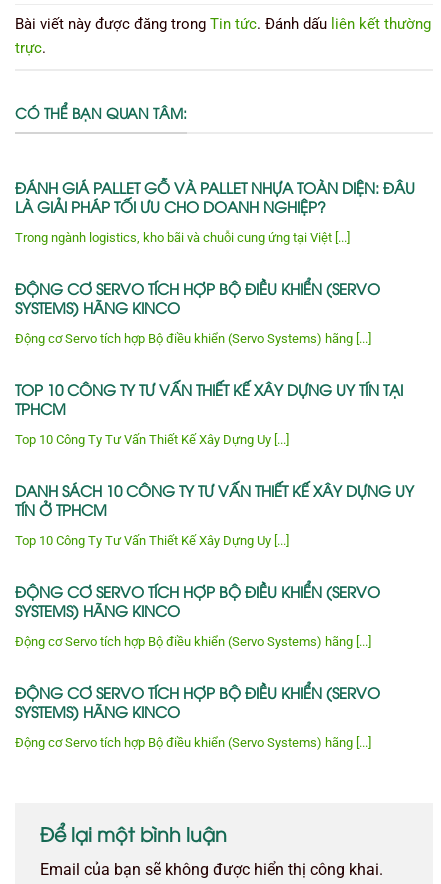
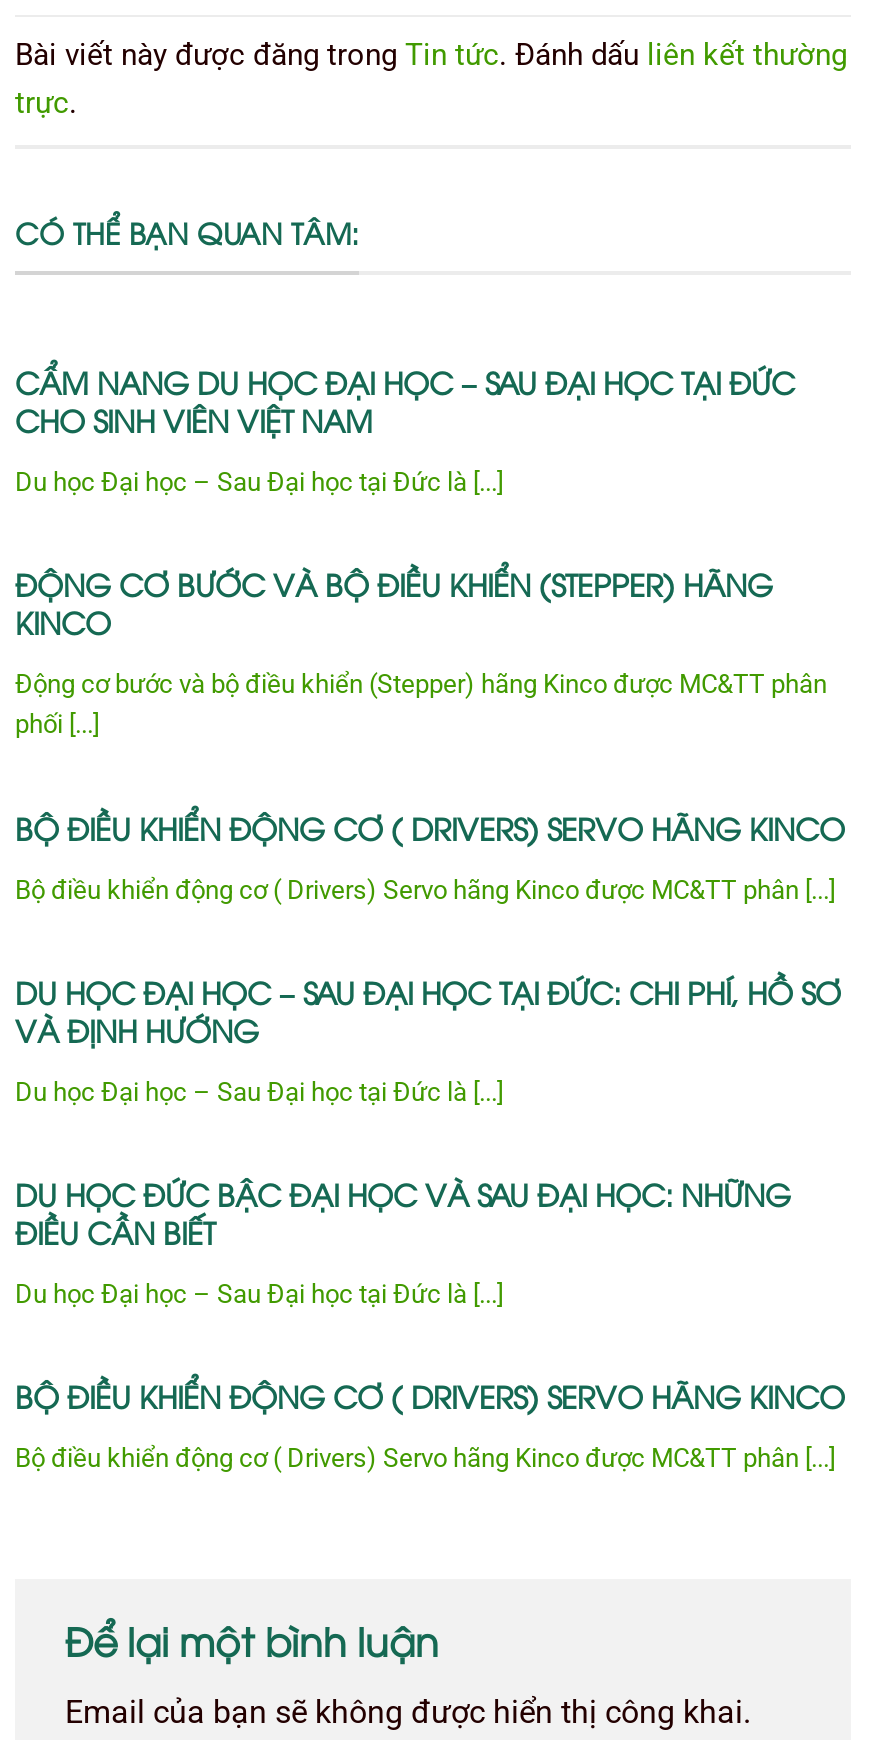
[15,177,415,216] ĐÁNH GIÁ PALLET GỖ VÀ PALLET NHỰA TOÀN DIỆN: ĐÂU | LÀ GIẢI PHÁP TỐI ƯU CHO DOANH NGHIỆP? -> [15,361,795,439] CẨM NANG DU HỌC ĐẠI HỌC – SAU ĐẠI HỌC TẠI ĐỨC | CHO SINH VIÊN VIỆT NAM
[15,230,350,245] Trong ngành logistics, kho bãi và chuỗi cung ứng tại Việt [...] -> [15,467,503,497] Du học Đại học – Sau Đại học tại Đức là [...]
[15,278,380,317] ĐỘNG CƠ SERVO TÍCH HỢP BỘ ĐIỀU KHIỂN (SERVO | SYSTEMS) HÃNG KINCO -> [15,563,773,641] ĐỘNG CƠ BƯỚC VÀ BỘ ĐIỀU KHIỂN (STEPPER) HÃNG | KINCO
[15,331,371,346] Động cơ Servo tích hợp Bộ điều khiển (Servo Systems) hãng [...] -> [15,669,827,739] Động cơ bước và bộ điều khiển (Stepper) hãng Kinco được MC&TT phân | phối [...]
[15,379,403,418] TOP 10 CÔNG TY TƯ VẤN THIẾT KẾ XÂY DỰNG UY TÍN TẠI | TPHCM -> [15,806,845,846] BỘ ĐIỀU KHIỂN ĐỘNG CƠ ( DRIVERS) SERVO HÃNG KINCO
[15,432,289,447] Top 10 Công Ty Tư Vấn Thiết Kế Xây Dựng Uy [...] -> [15,874,835,904] Bộ điều khiển động cơ ( Drivers) Servo hãng Kinco được MC&TT phân [...]
[15,480,414,519] DANH SÁCH 10 CÔNG TY TƯ VẤN THIẾT KẾ XÂY DỰNG UY | TÍN Ở TPHCM -> [15,970,841,1048] DU HỌC ĐẠI HỌC – SAU ĐẠI HỌC TẠI ĐỨC: CHI PHÍ, HỒ SƠ | VÀ ĐỊNH HƯỚNG
[15,533,289,548] Top 10 Công Ty Tư Vấn Thiết Kế Xây Dựng Uy [...] -> [15,1076,503,1106] Du học Đại học – Sau Đại học tại Đức là [...]
[15,581,380,620] ĐỘNG CƠ SERVO TÍCH HỢP BỘ ĐIỀU KHIỂN (SERVO | SYSTEMS) HÃNG KINCO -> [15,1173,791,1251] DU HỌC ĐỨC BẬC ĐẠI HỌC VÀ SAU ĐẠI HỌC: NHỮNG | ĐIỀU CẦN BIẾT
[15,634,371,649] Động cơ Servo tích hợp Bộ điều khiển (Servo Systems) hãng [...] -> [15,1279,503,1309] Du học Đại học – Sau Đại học tại Đức là [...]
[15,682,380,721] ĐỘNG CƠ SERVO TÍCH HỢP BỘ ĐIỀU KHIỂN (SERVO | SYSTEMS) HÃNG KINCO -> [15,1376,845,1416] BỘ ĐIỀU KHIỂN ĐỘNG CƠ ( DRIVERS) SERVO HÃNG KINCO
[15,735,371,750] Động cơ Servo tích hợp Bộ điều khiển (Servo Systems) hãng [...] -> [15,1444,835,1474] Bộ điều khiển động cơ ( Drivers) Servo hãng Kinco được MC&TT phân [...]

